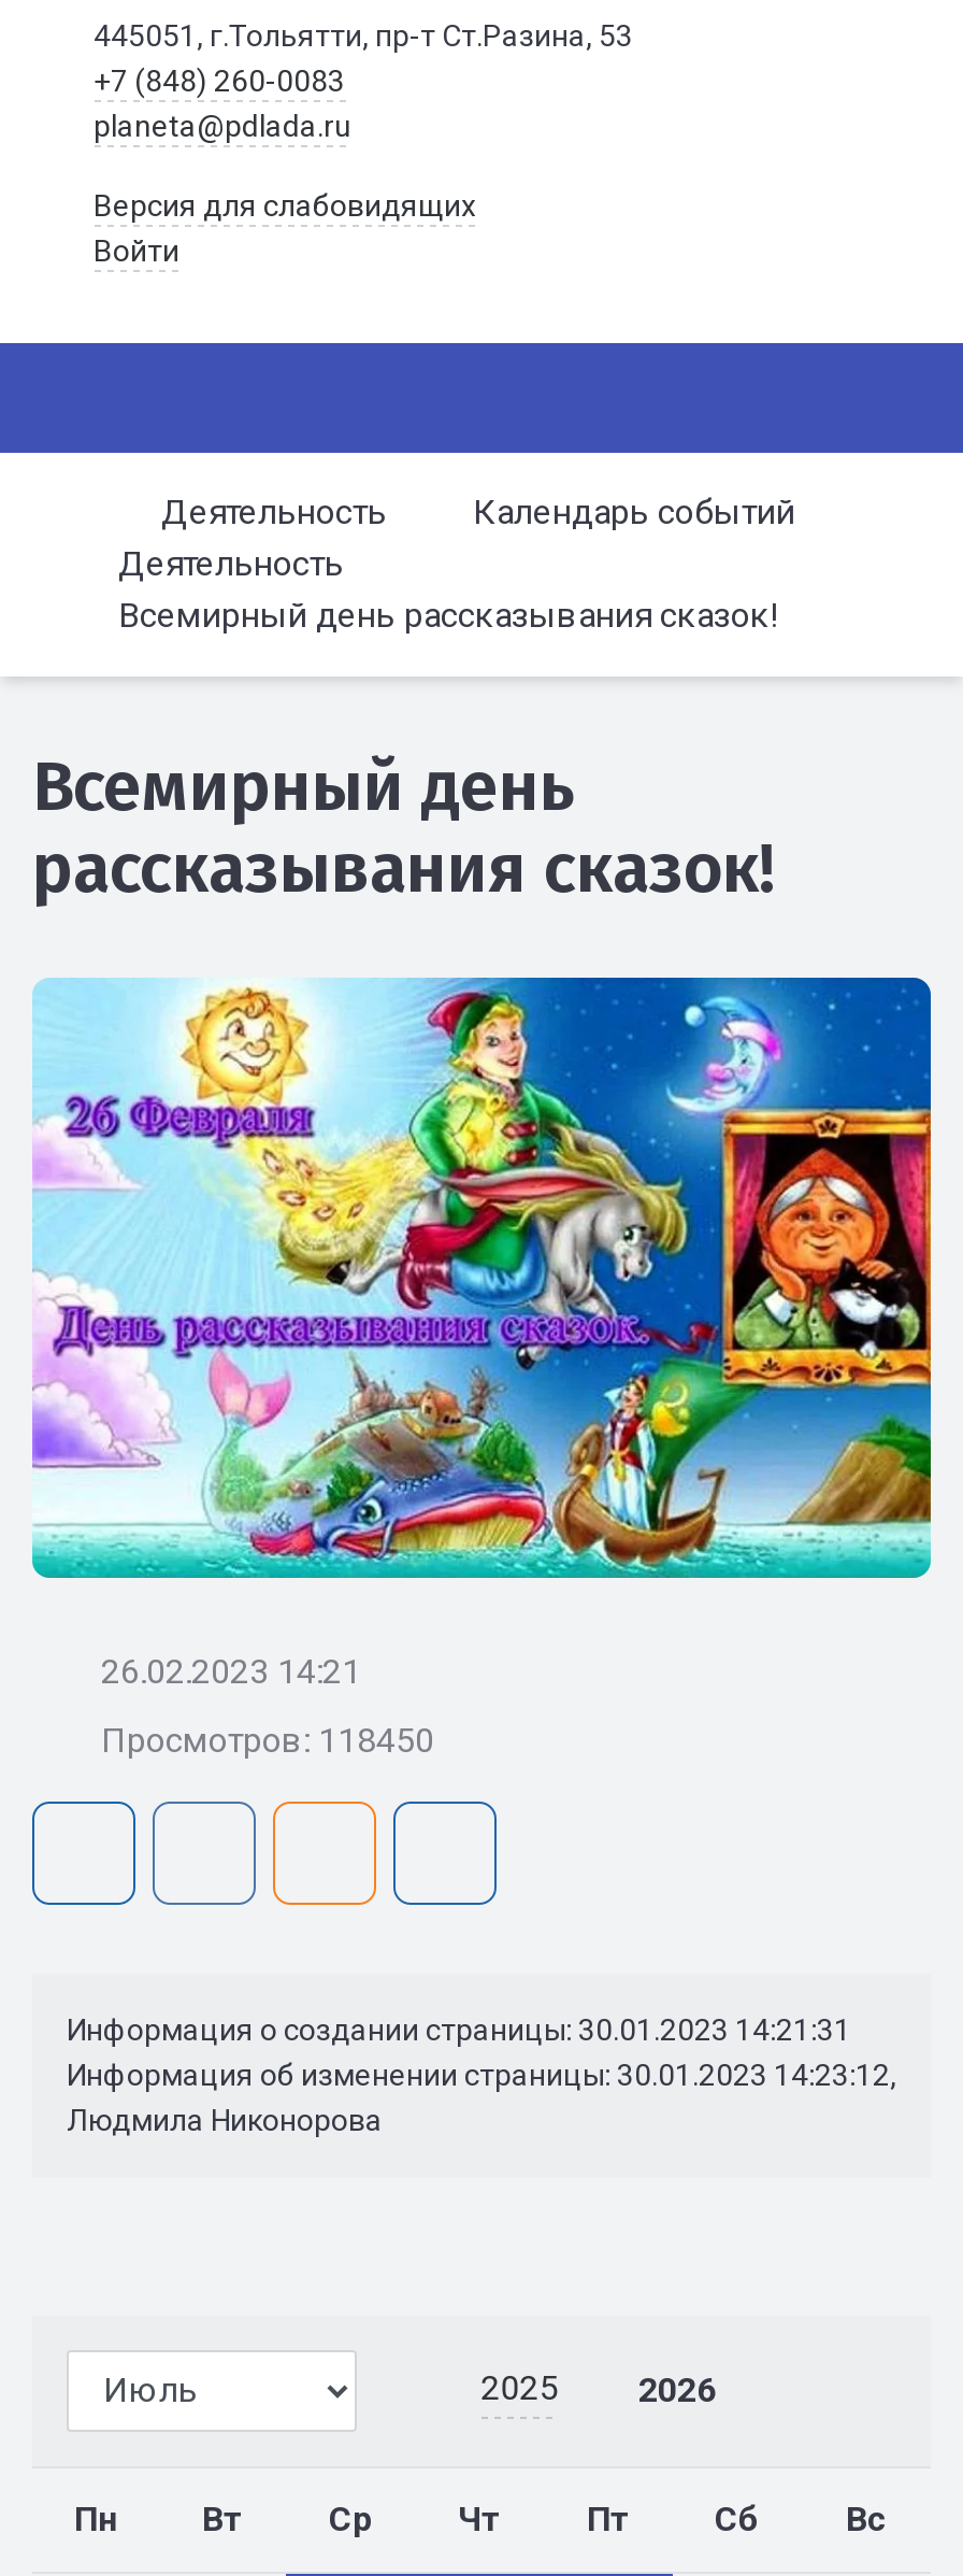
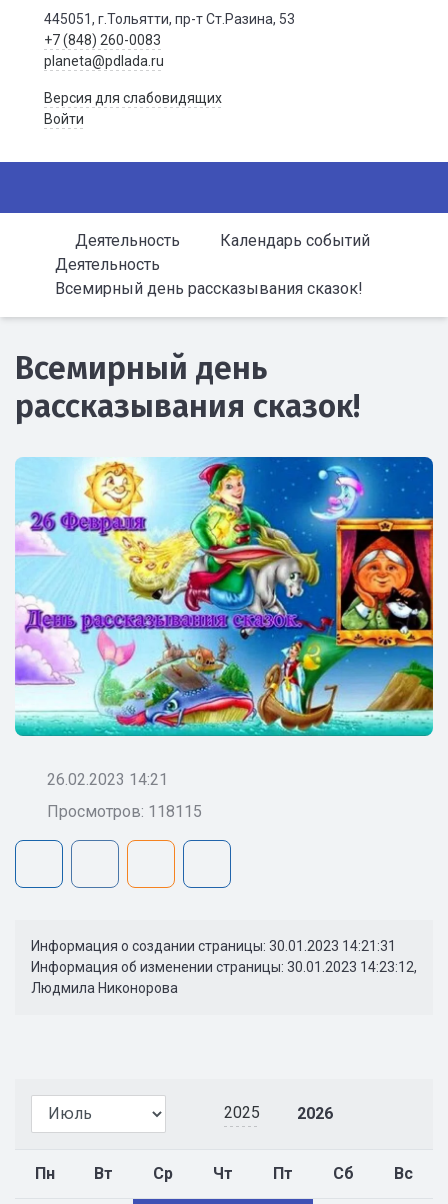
[92,1719,434,1760] Просмотров: 118450 -> [43,802,202,821] Просмотров: 118115

